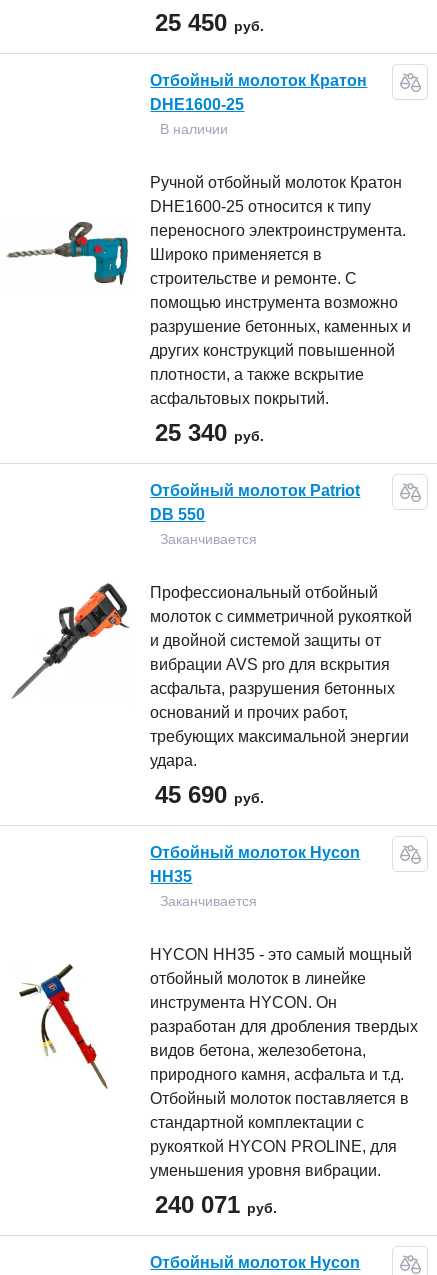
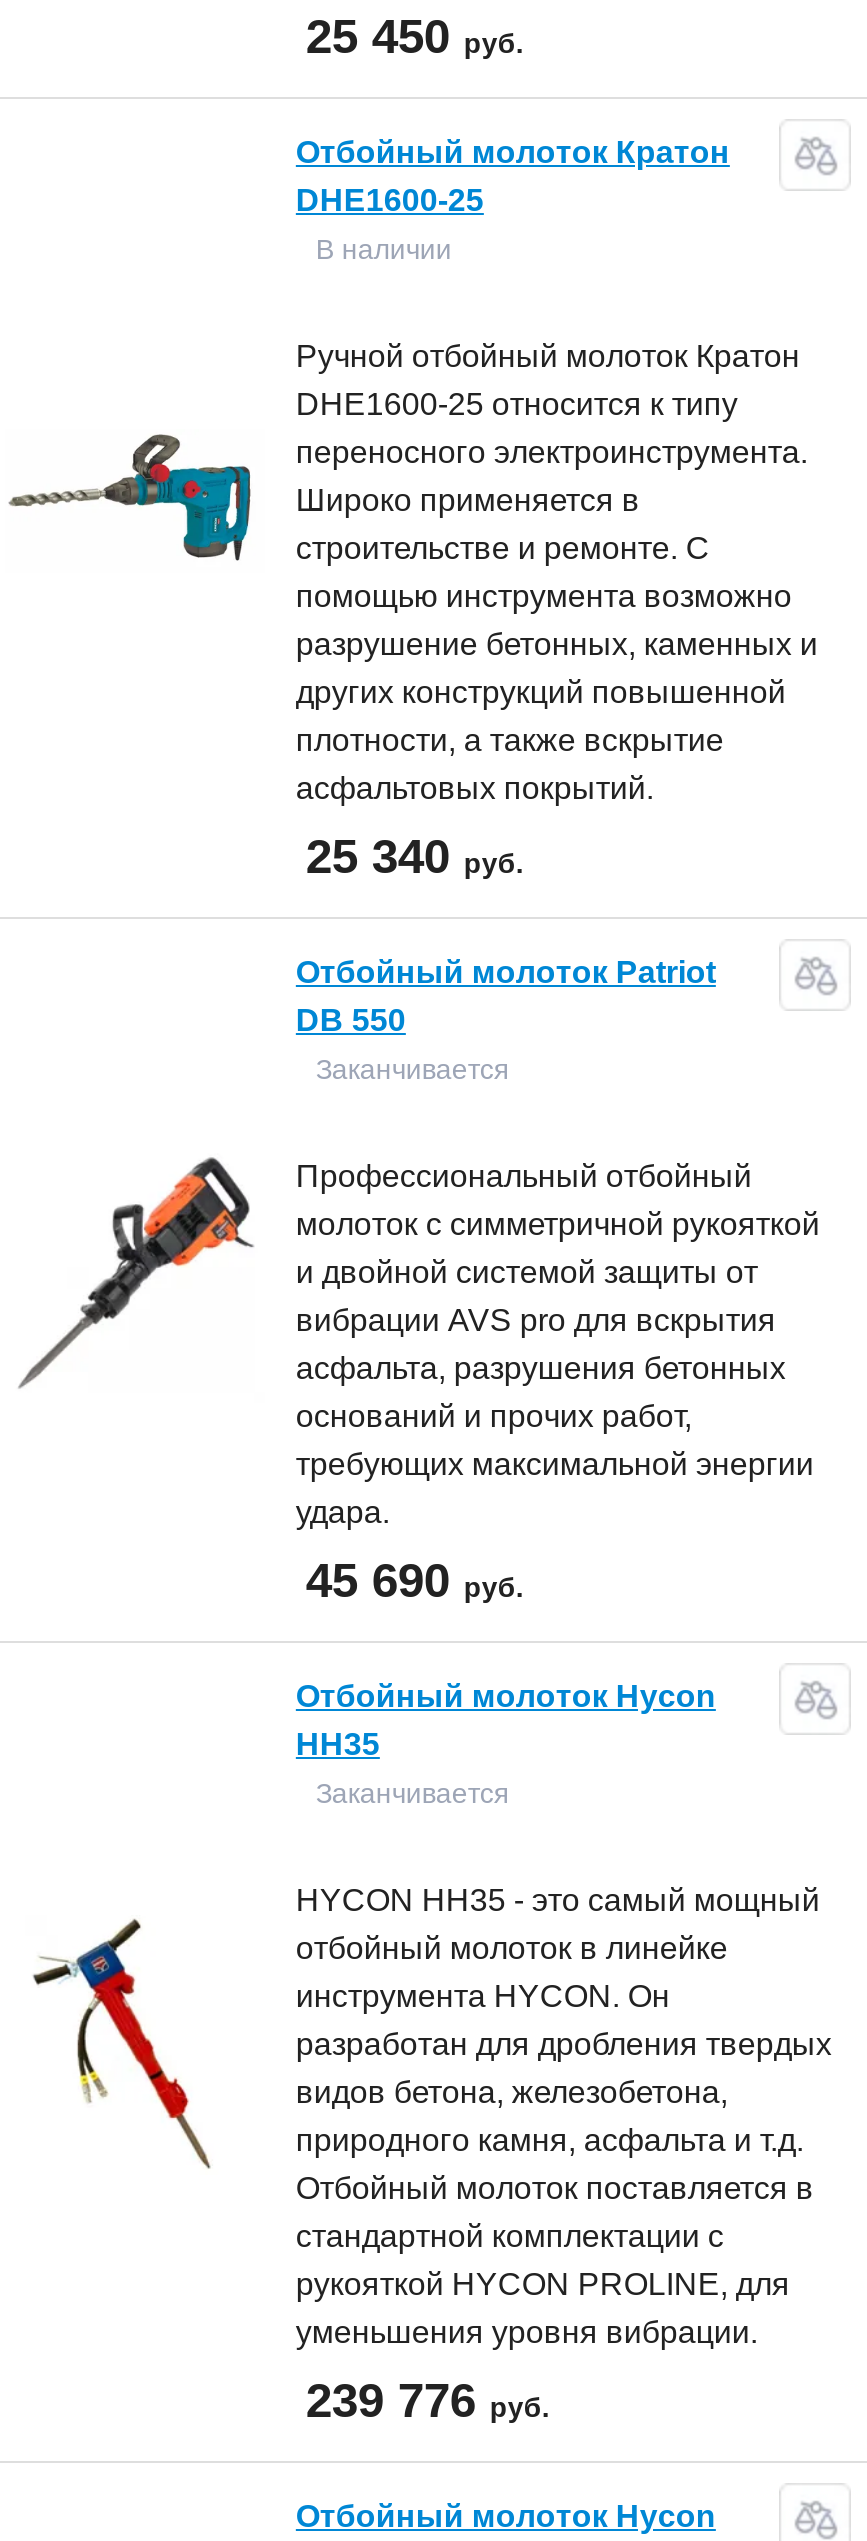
[155,1191,277,1218] 240 071 руб. -> [306,2373,550,2427] 239 776 руб.

